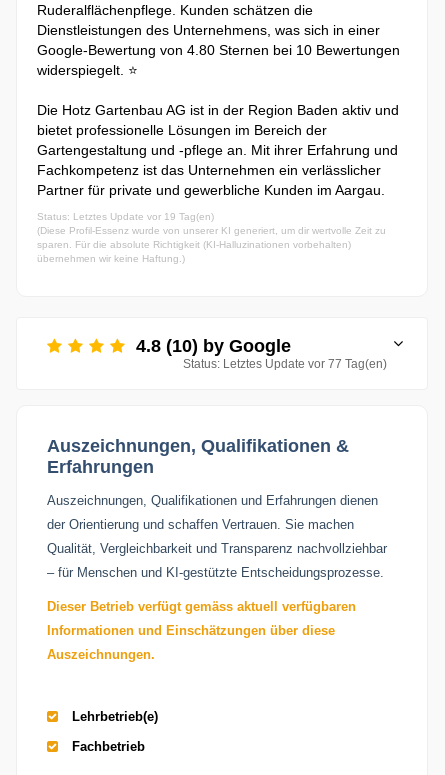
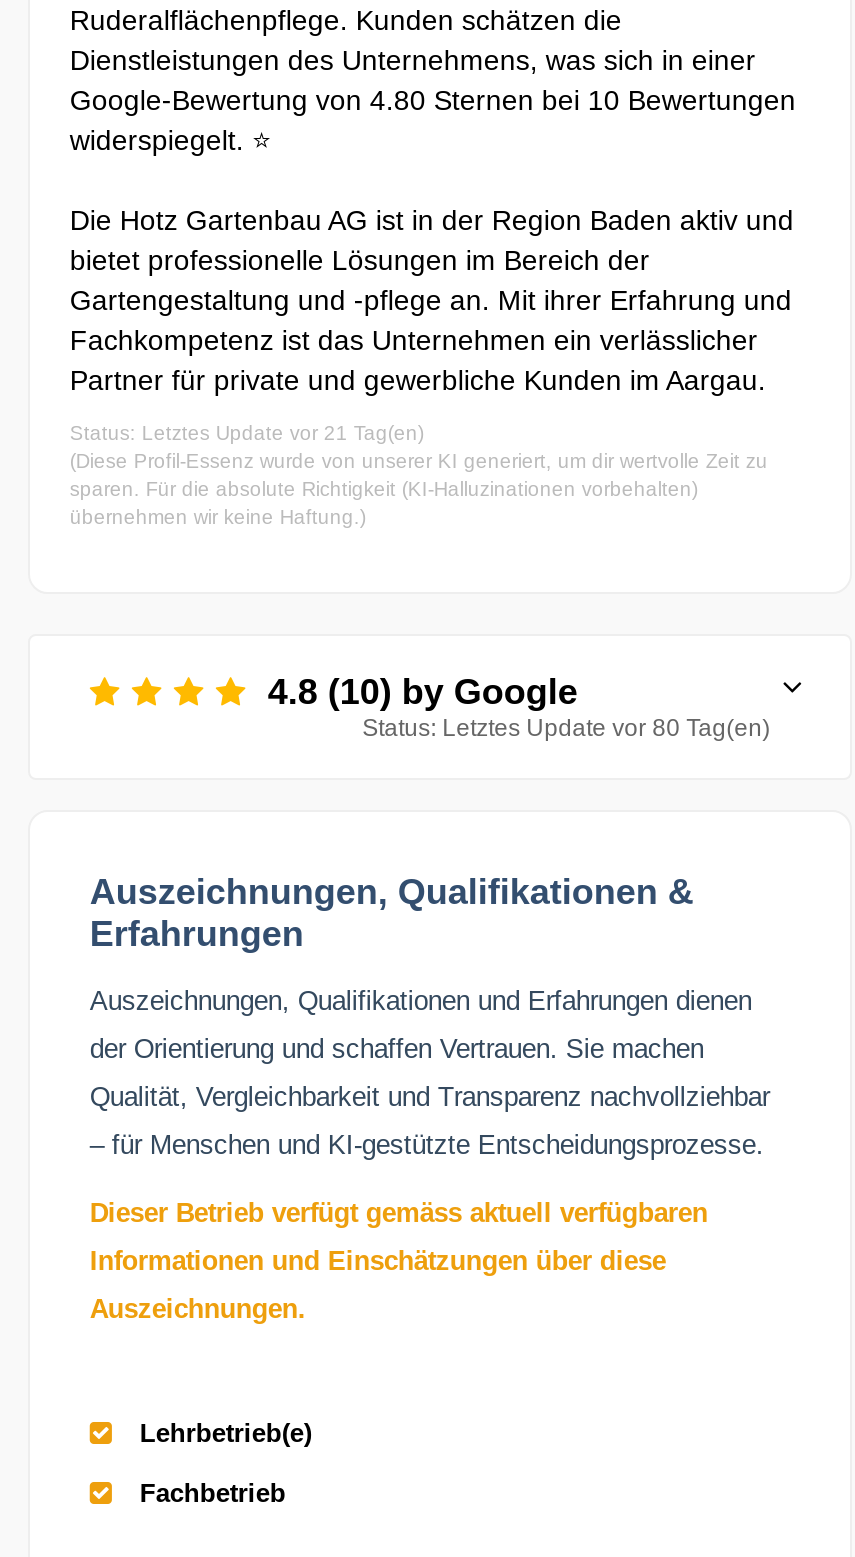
[37,211,214,222] Status: Letztes Update vor 19 Tag(en) -> [70,423,424,445] Status: Letztes Update vor 21 Tag(en)
[183,357,387,371] Status: Letztes Update vor 77 Tag(en) -> [362,715,770,743] Status: Letztes Update vor 80 Tag(en)

